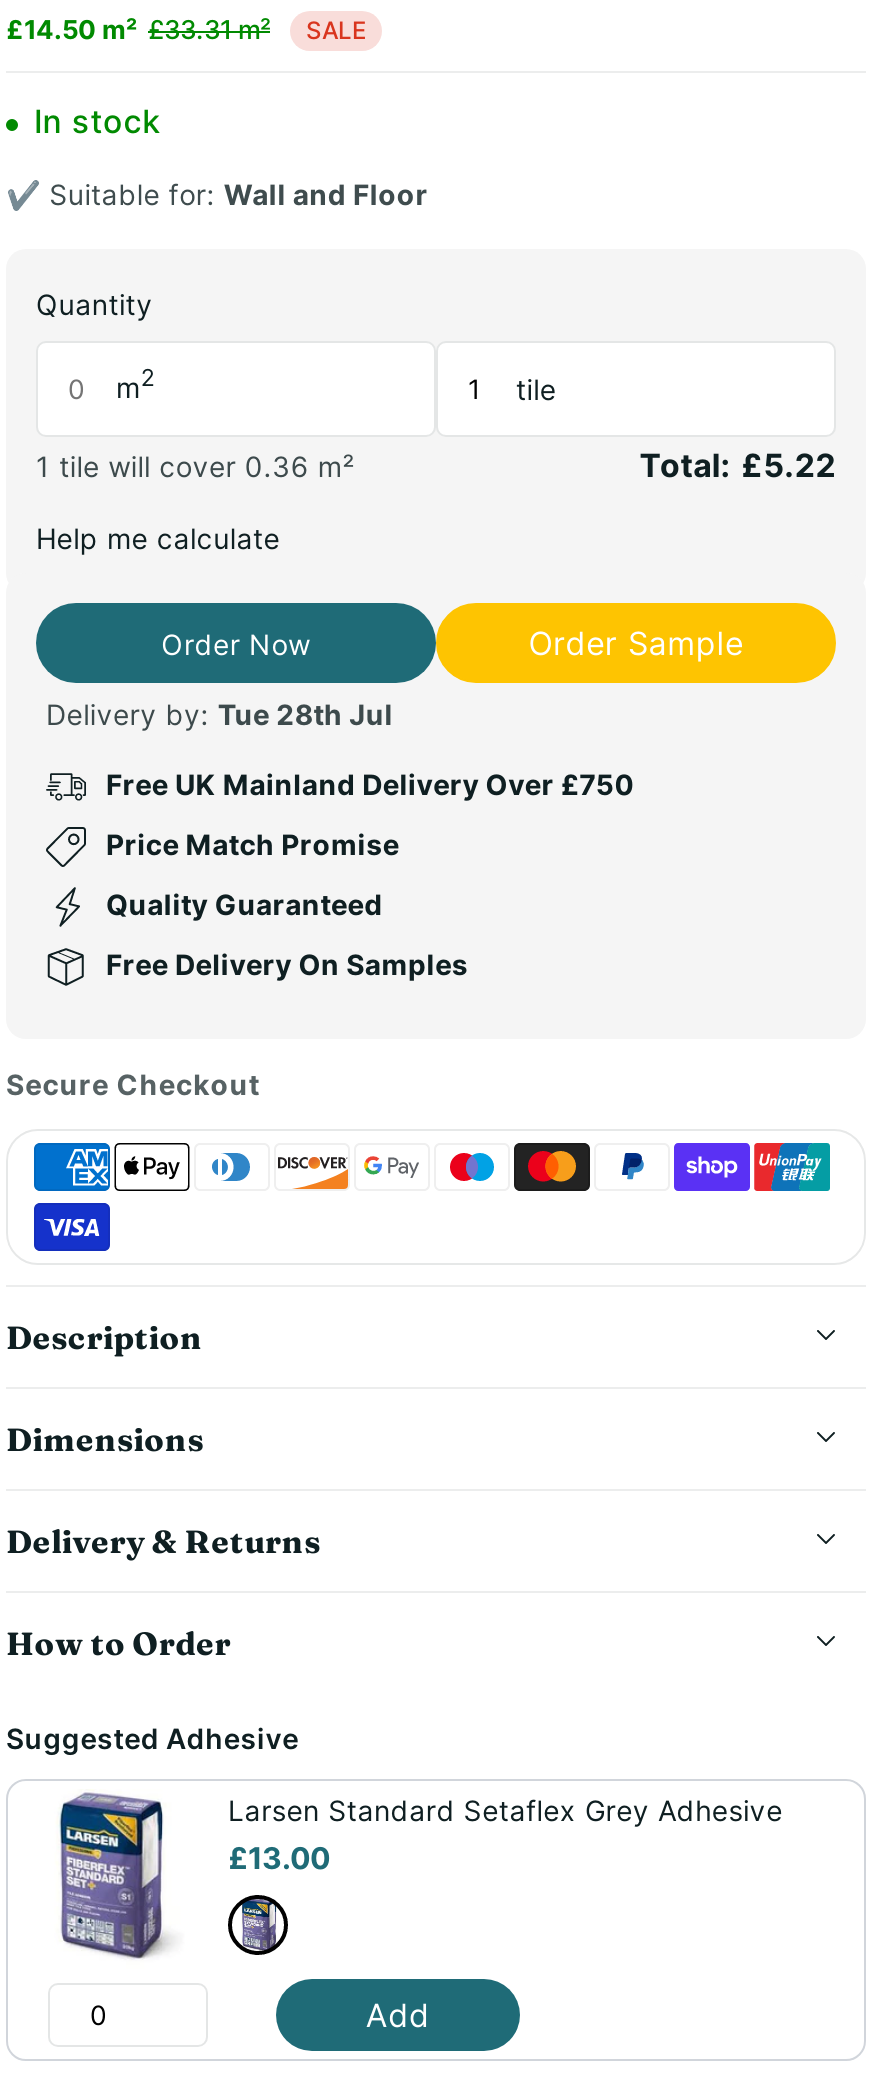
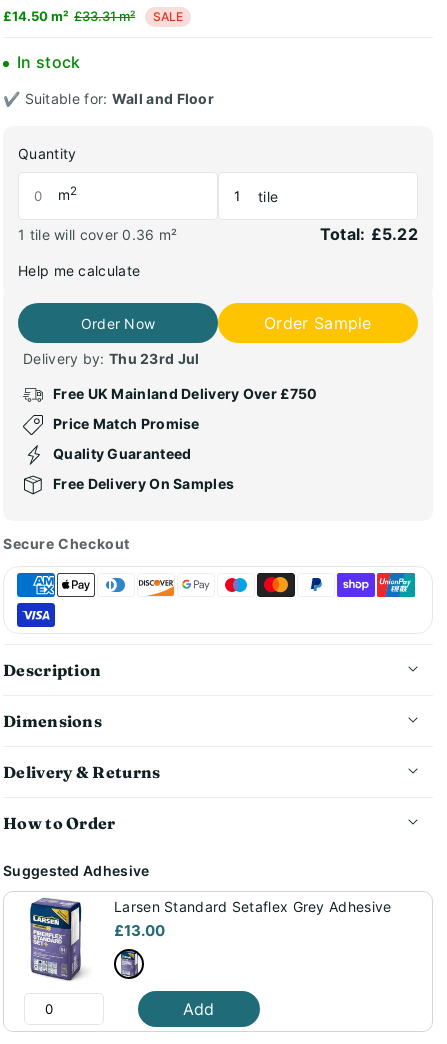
[46,697,393,731] Delivery by: Tue 28th Jul -> [23,350,199,367] Delivery by: Thu 23rd Jul

